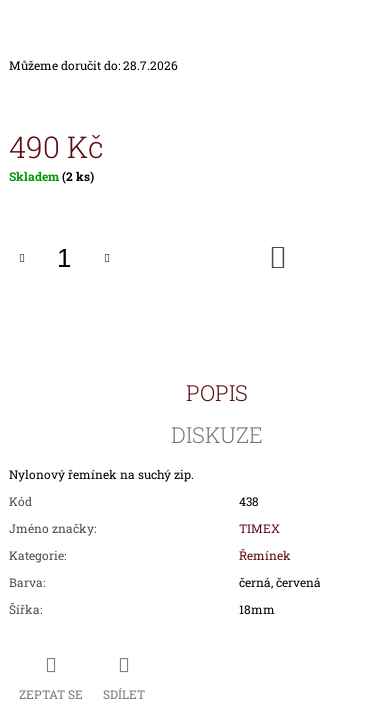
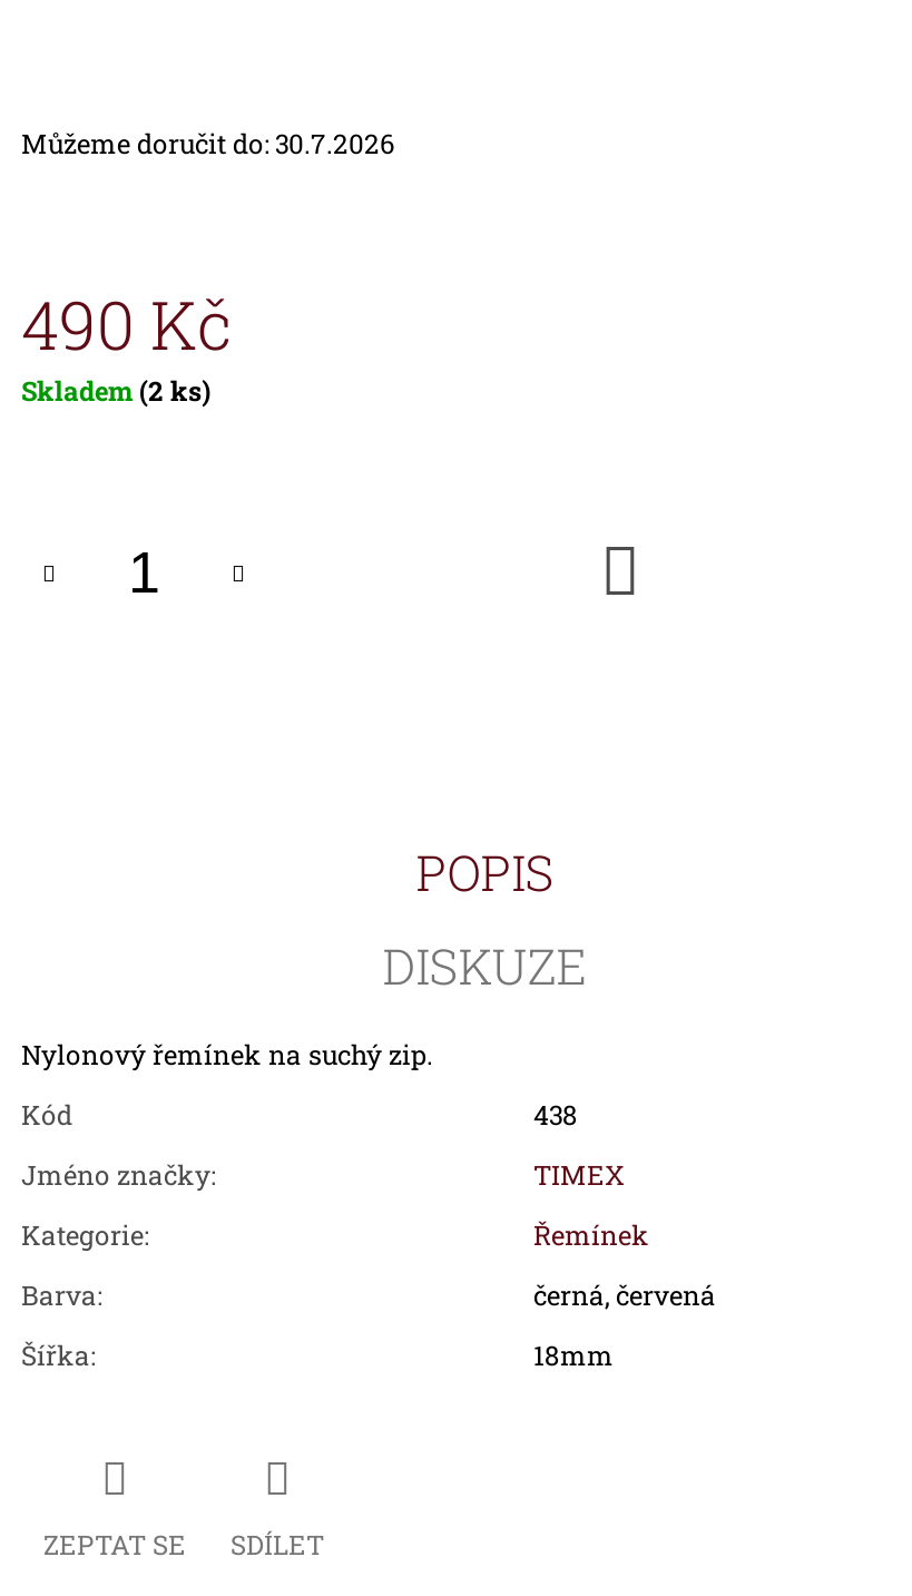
[9,57,178,73] Můžeme doručit do: 28.7.2026 -> [21,126,395,161] Můžeme doručit do: 30.7.2026

